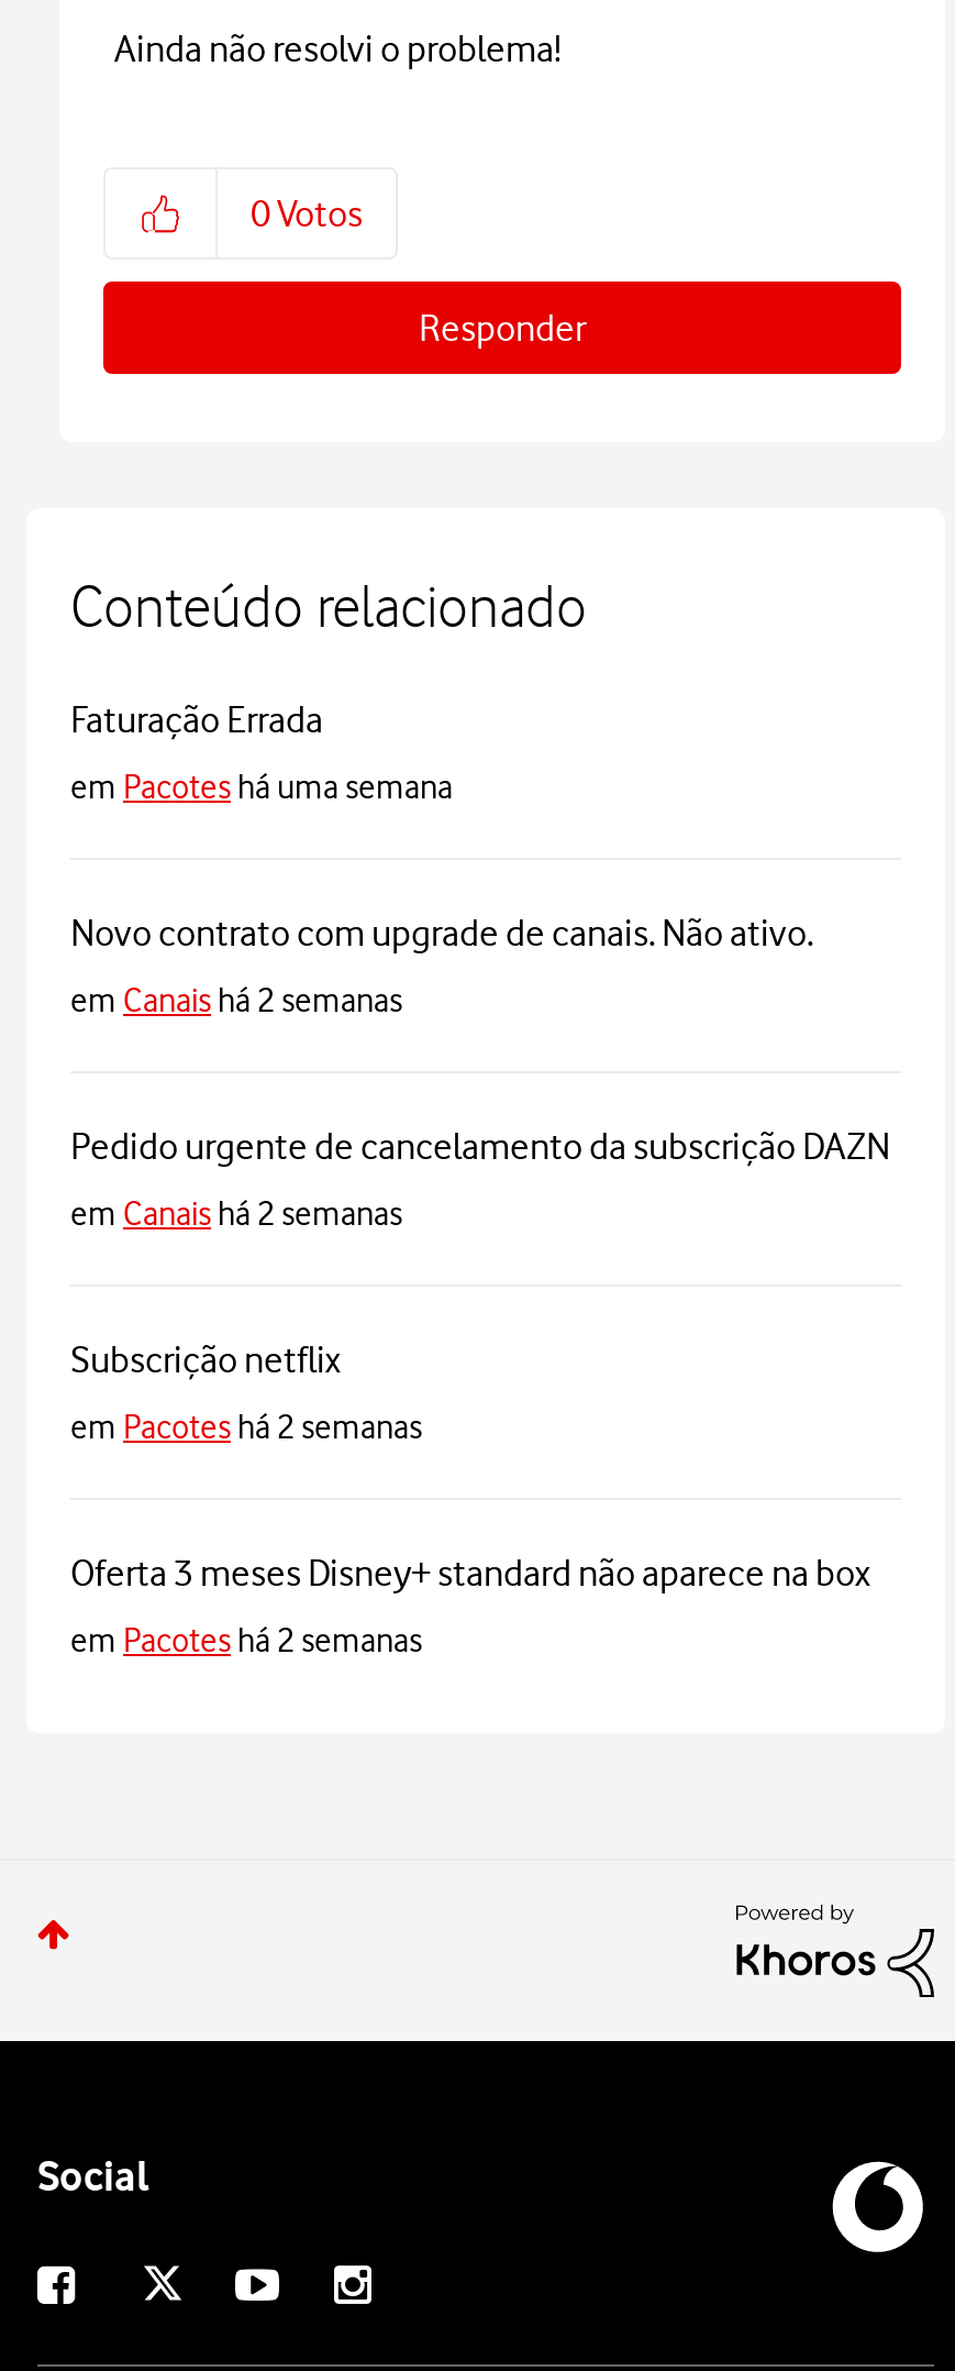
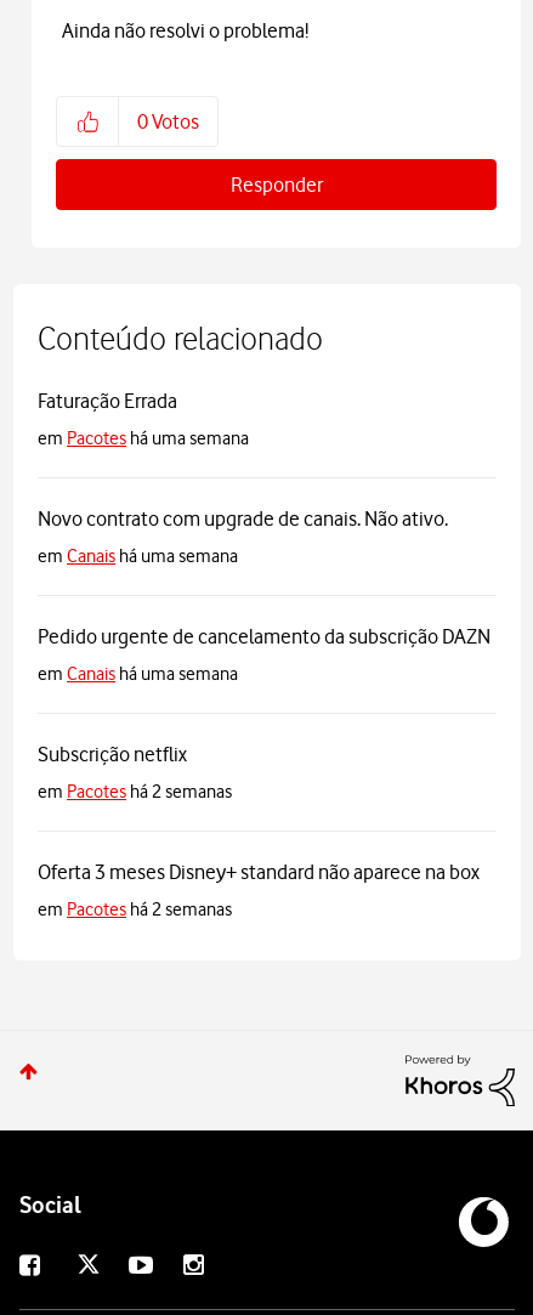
[70,981,402,1020] em Canais há 2 semanas -> [38,545,238,567] em Canais há uma semana
[70,1194,402,1234] em Canais há 2 semanas -> [38,663,238,685] em Canais há uma semana

